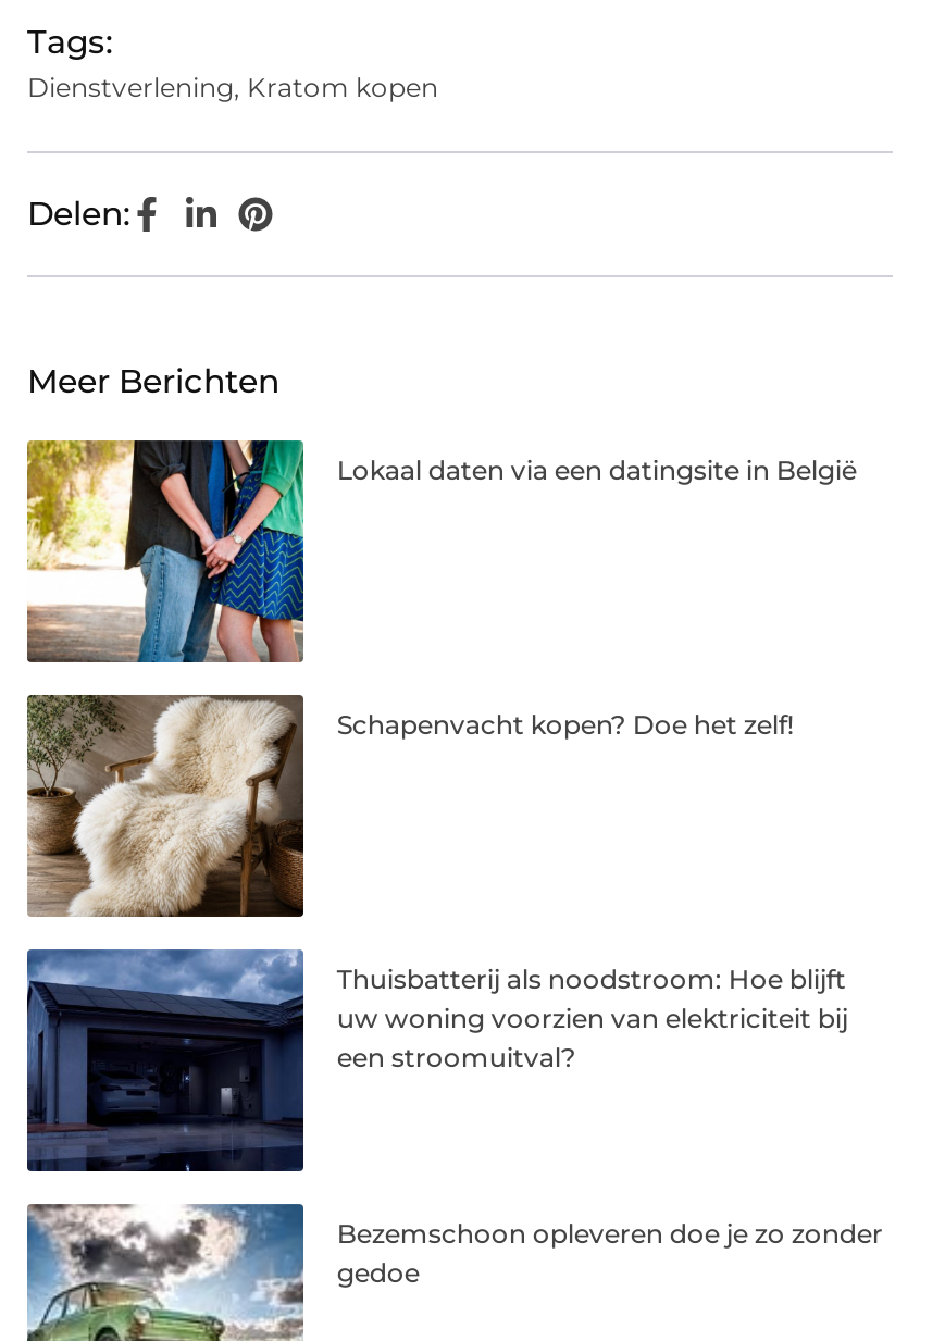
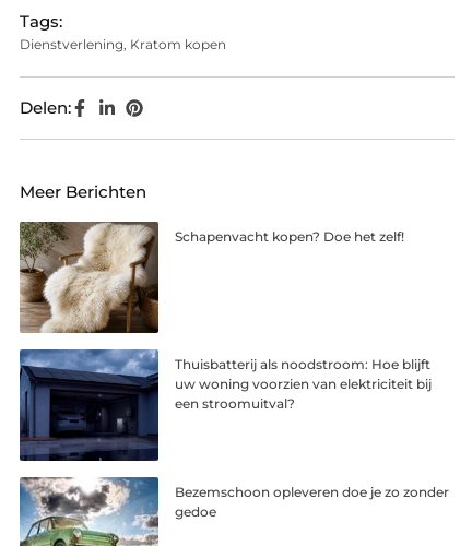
[27,438,857,665] [image] | Lokaal daten via een datingsite in België -> none

